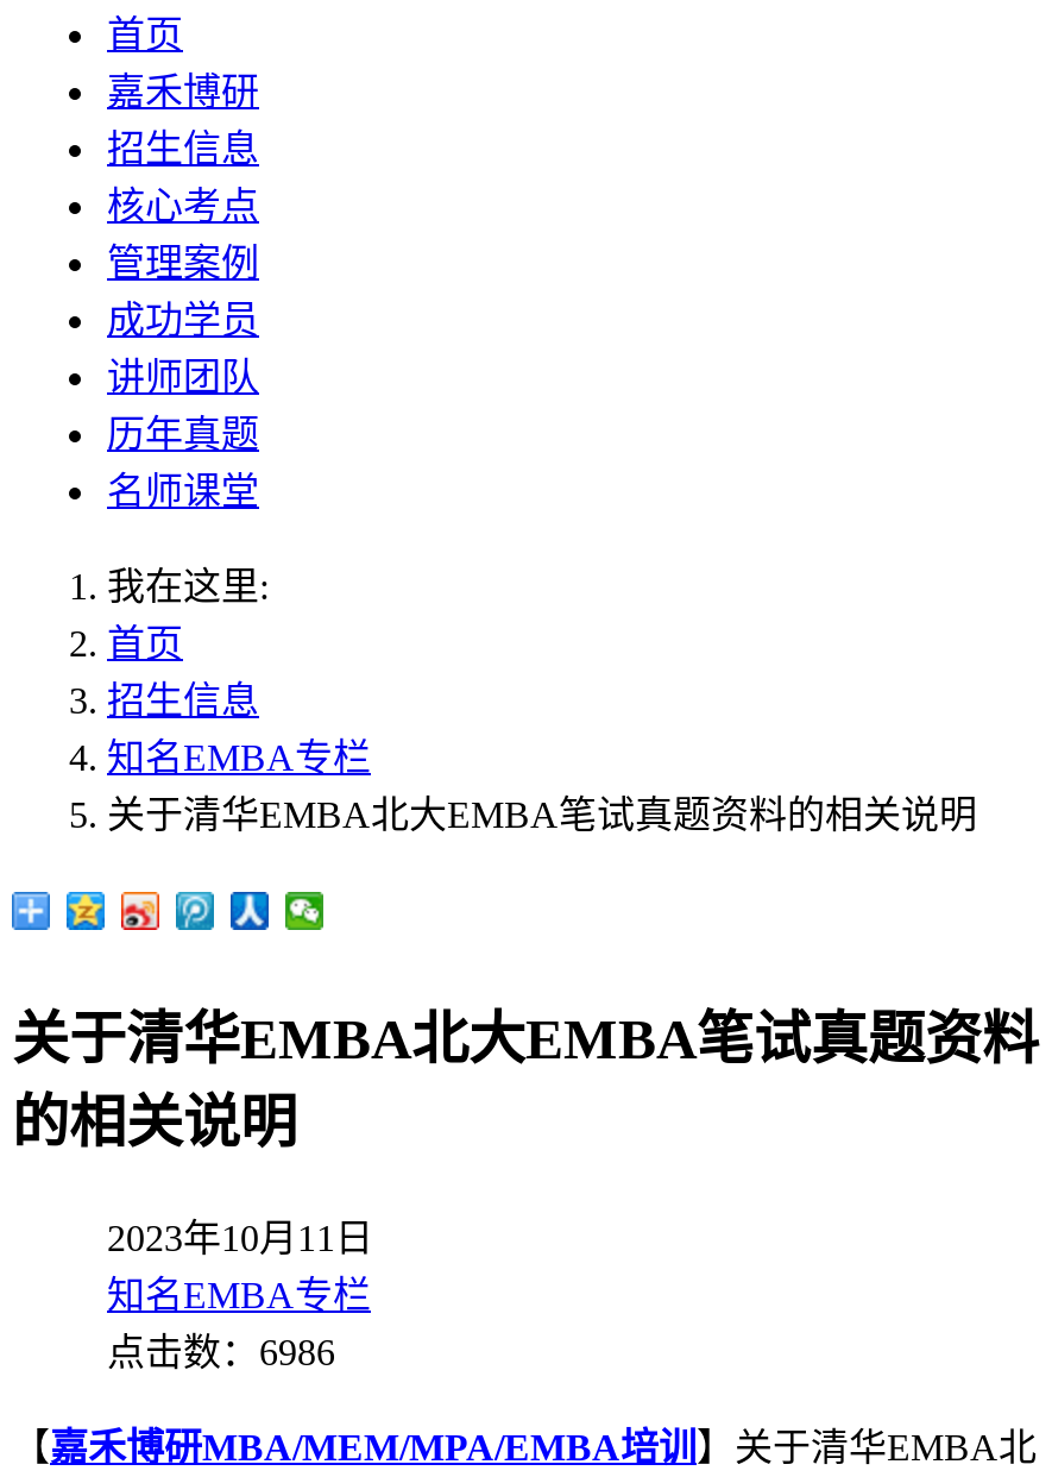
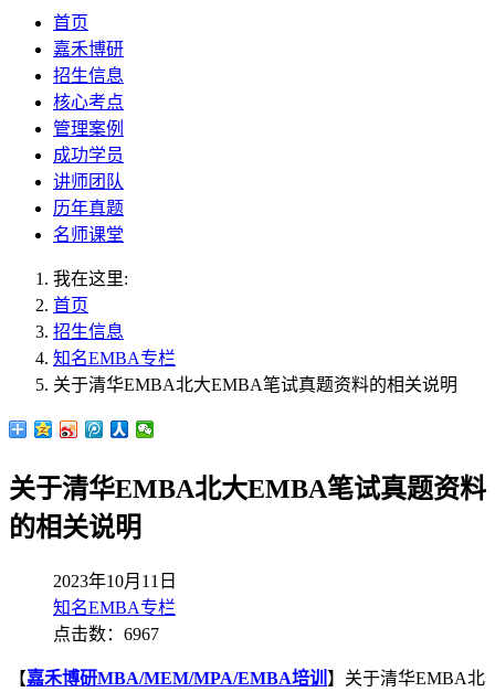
[107,1331,335,1371] 点击数：6986 -> [53,624,159,643] 点击数：6967

